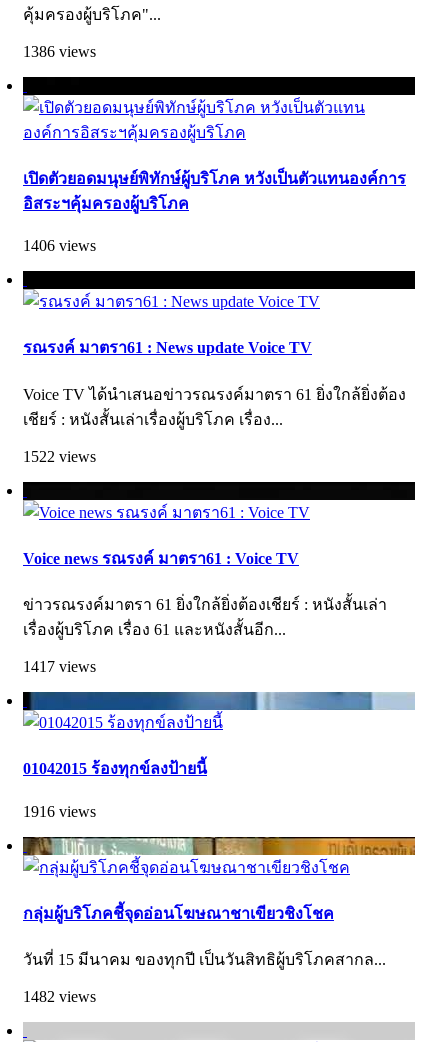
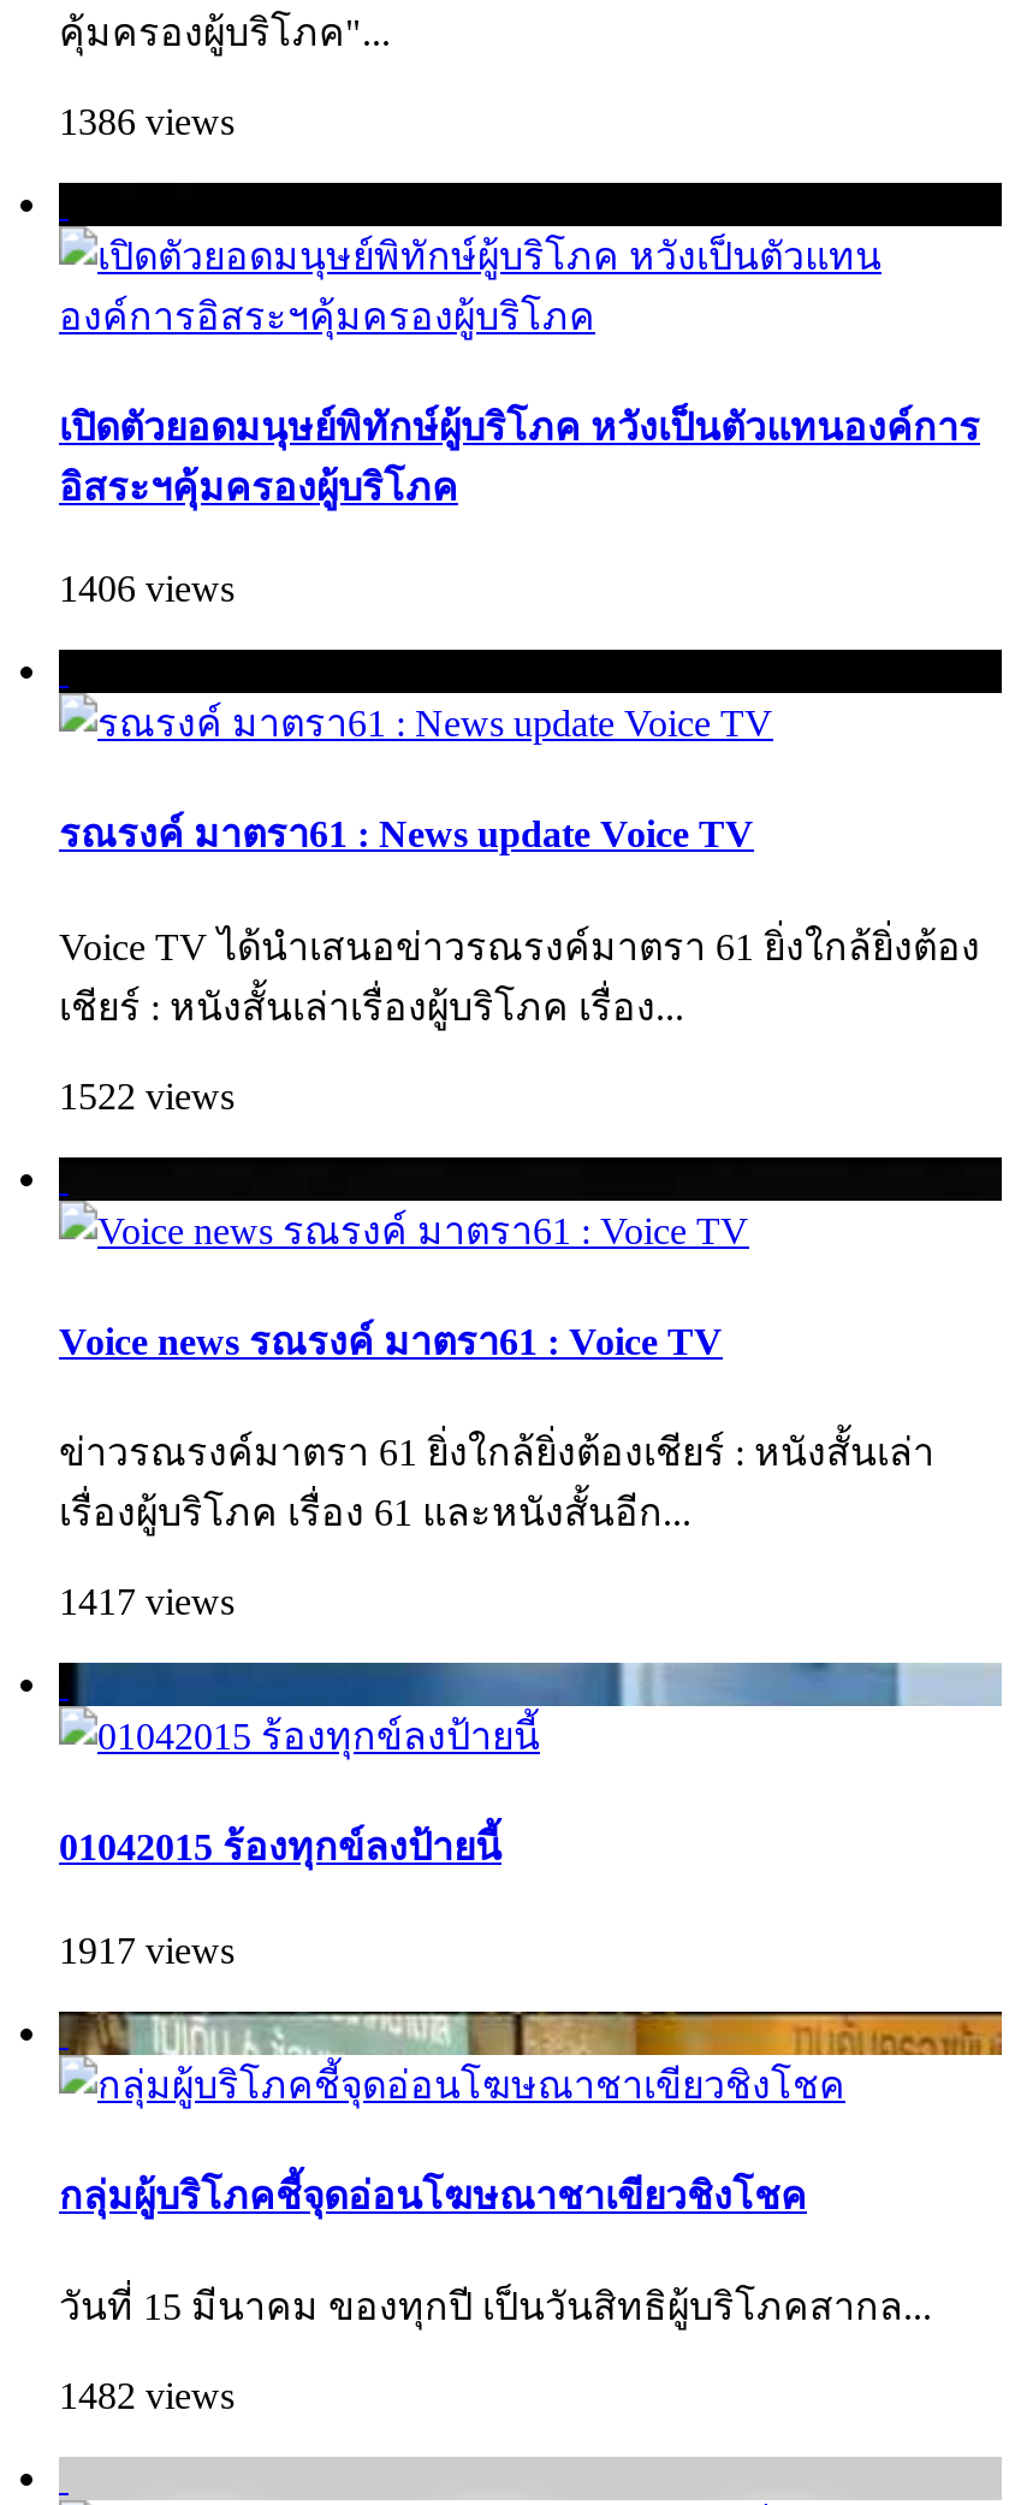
[23,803,96,820] 1916 views -> [59,1929,235,1970] 1917 views

